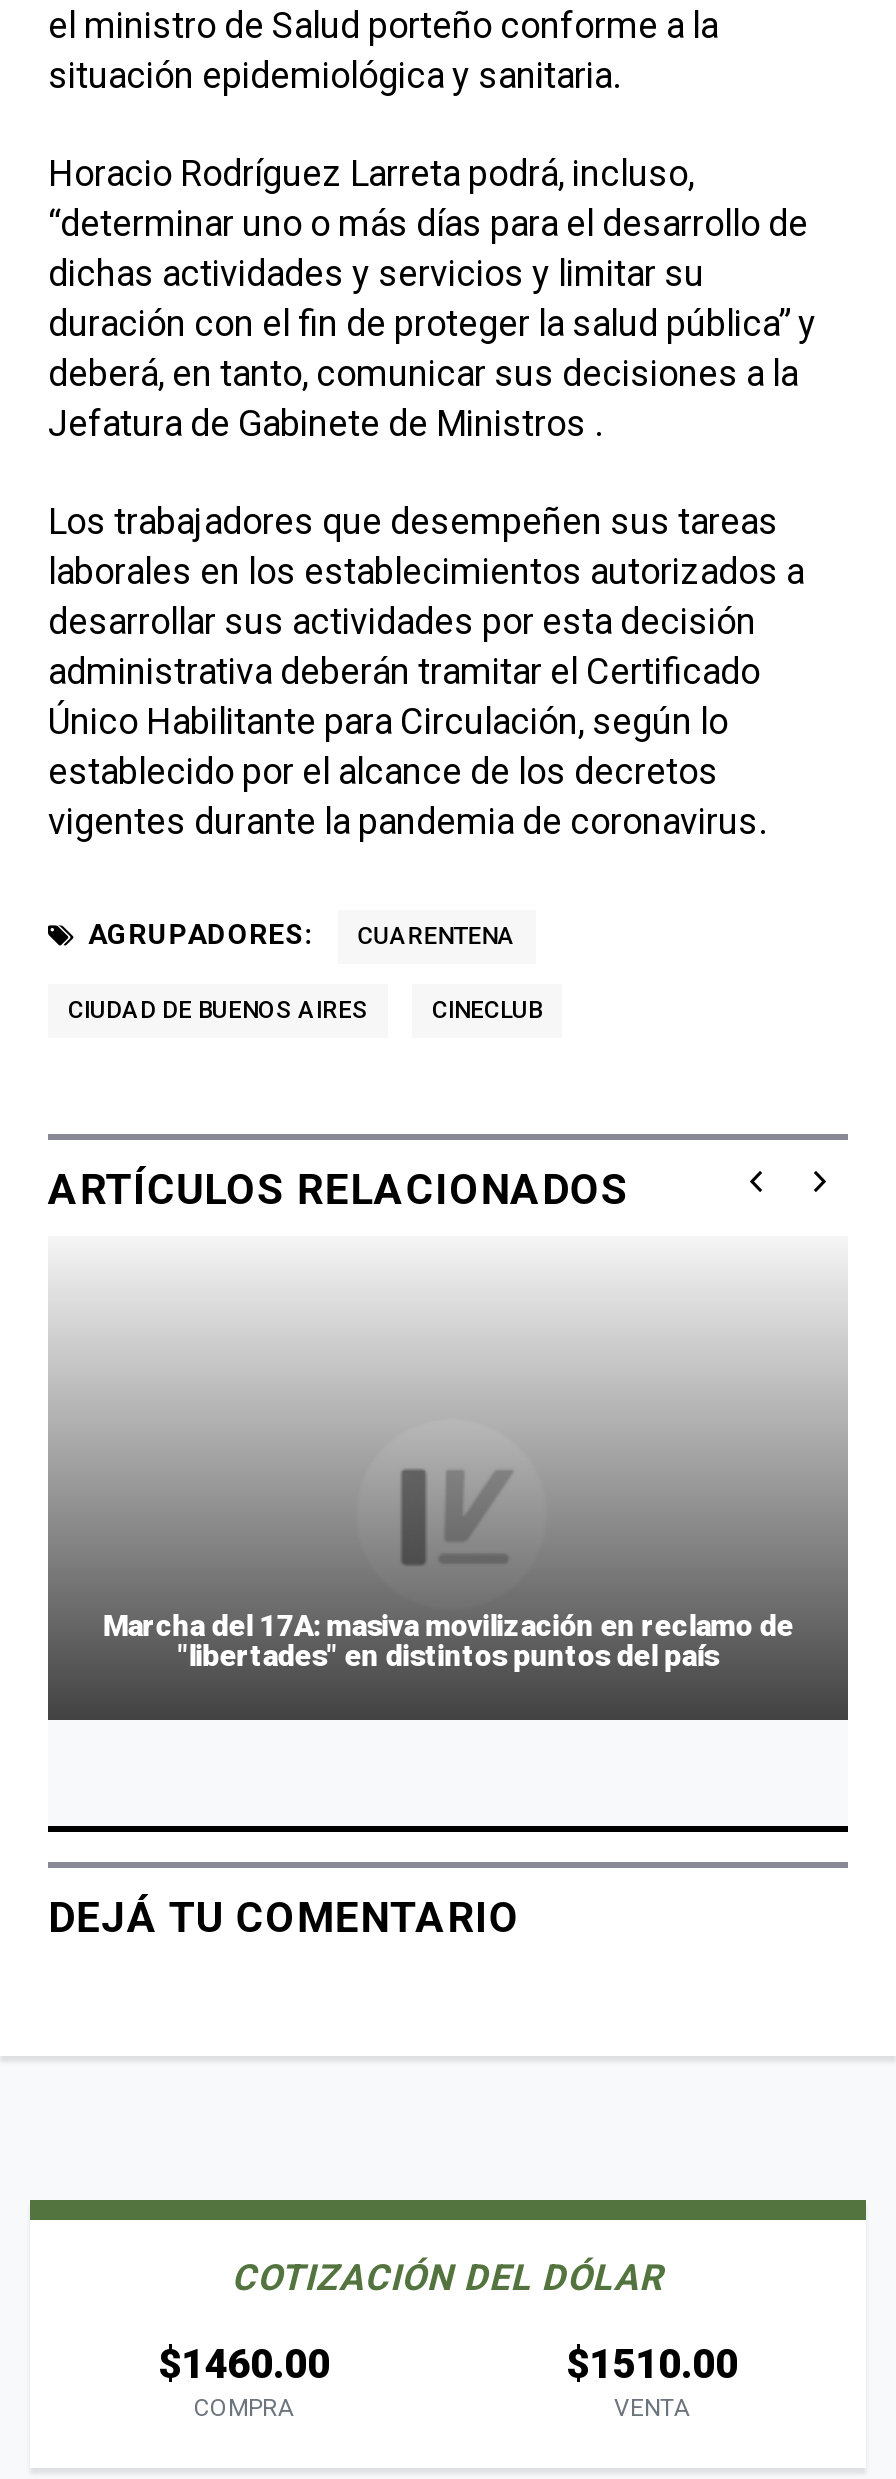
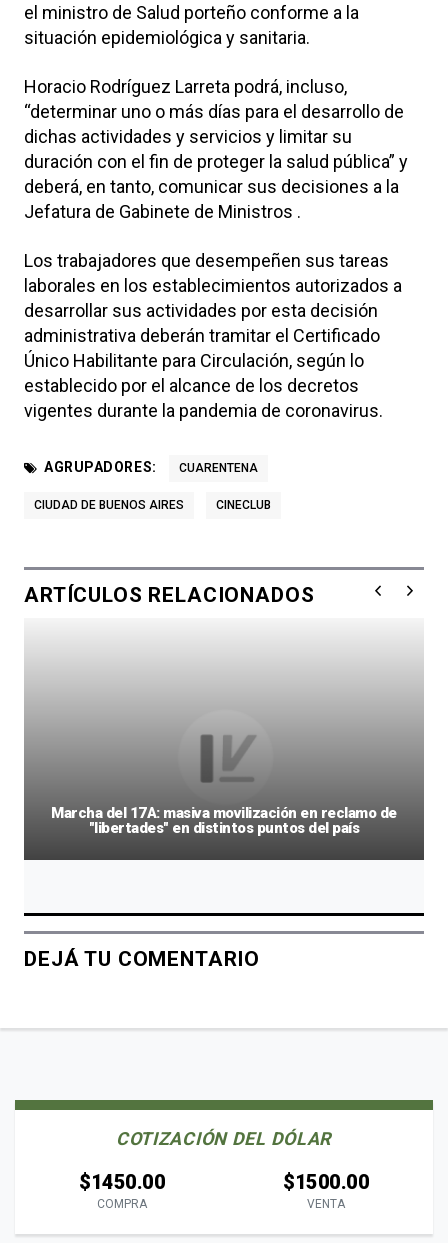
[158,2340,330,2388] $1460.00 -> [79,1170,165,1194] $1450.00
[566,2340,738,2388] $1510.00 -> [283,1170,369,1194] $1500.00

